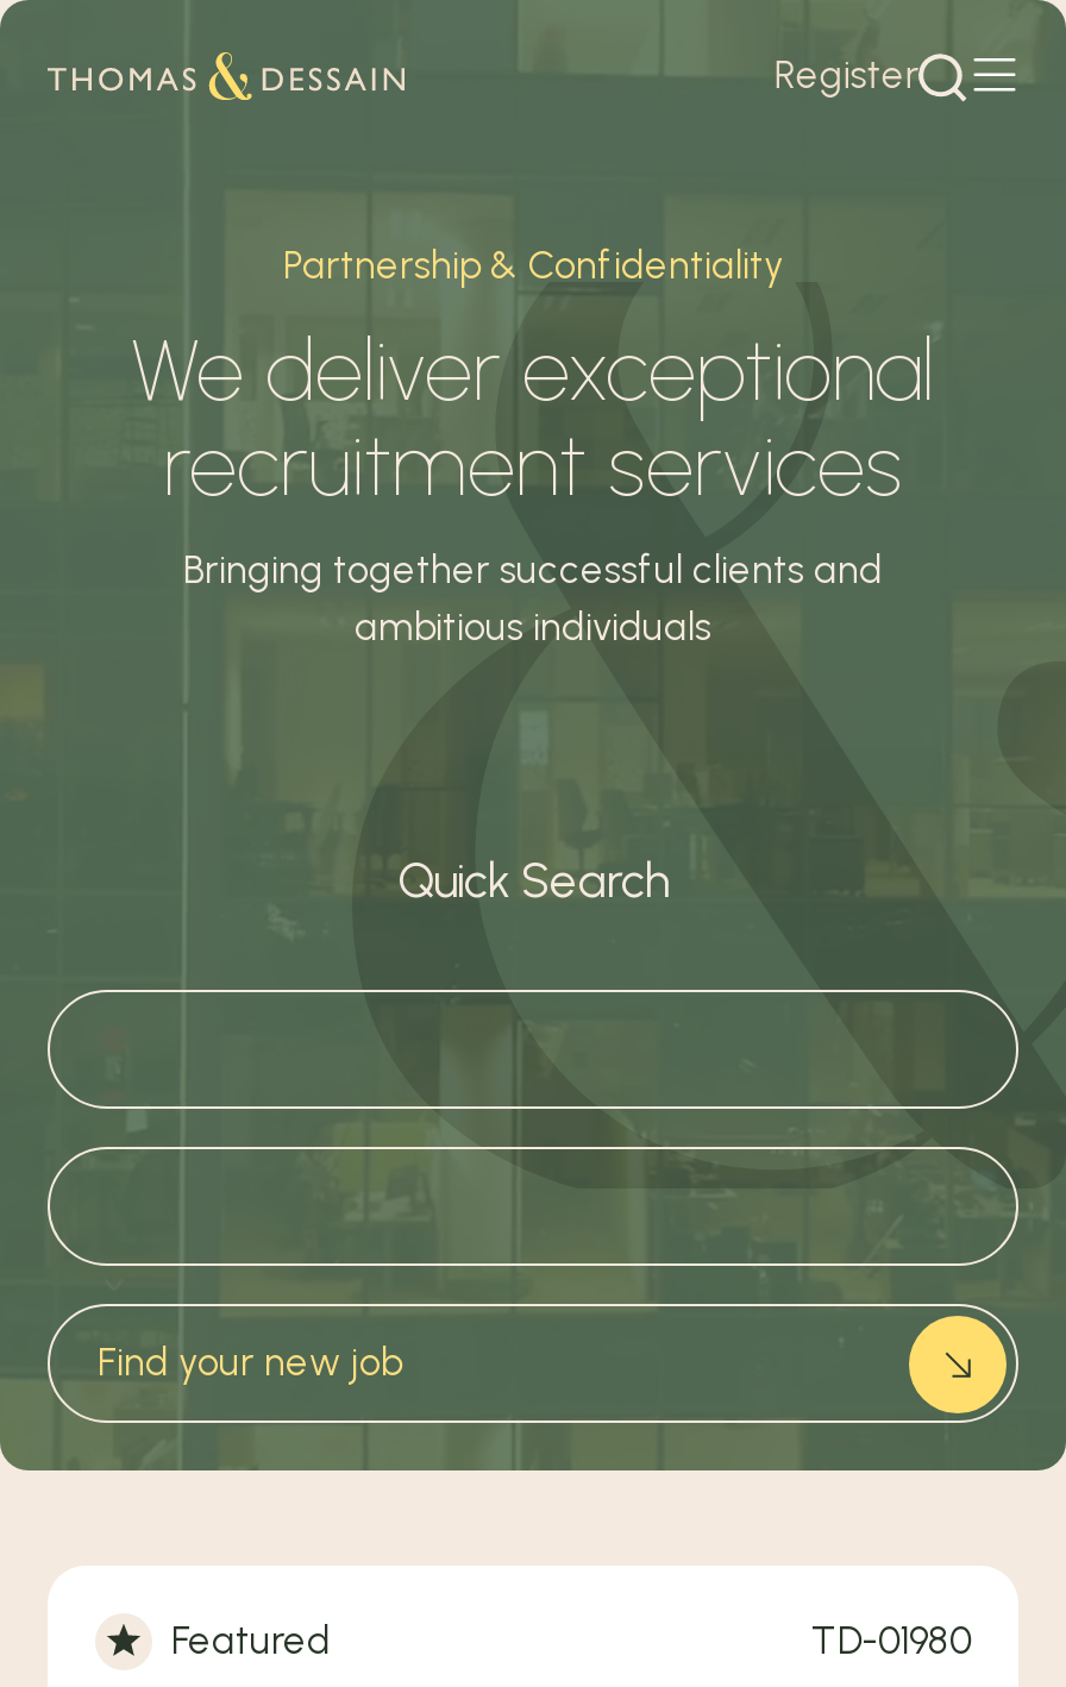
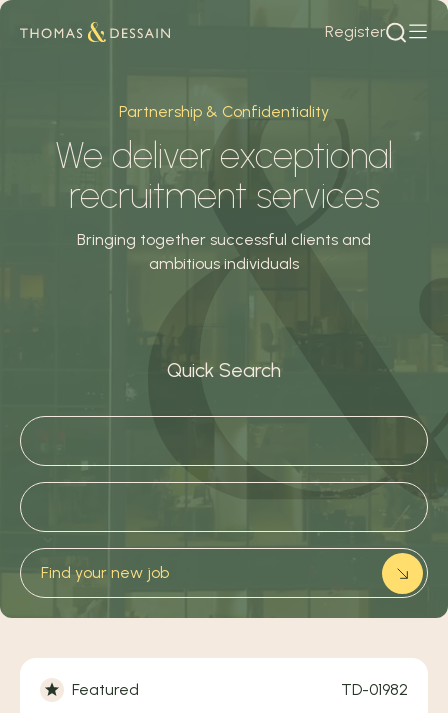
[811,1618,971,1663] TD-01980 -> [341,680,408,699] TD-01982

